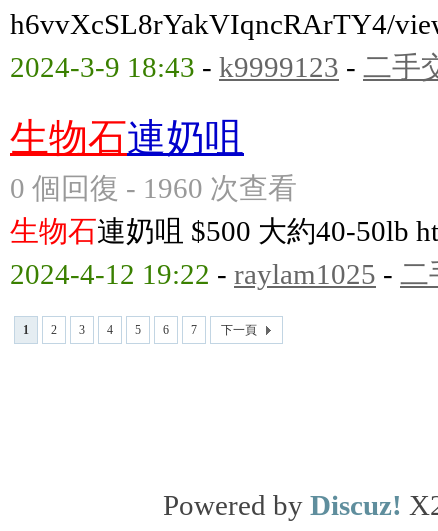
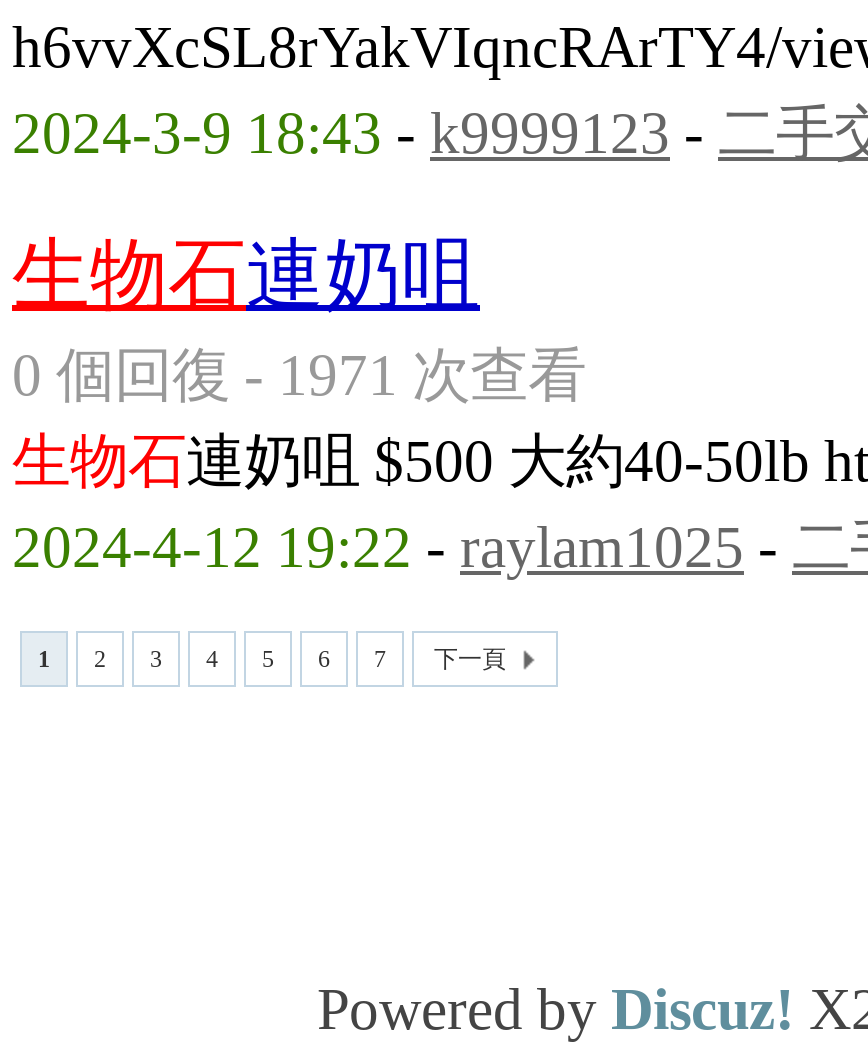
[10,172,297,204] 0 個回復 - 1960 次查看 -> [12,343,586,407] 0 個回復 - 1971 次查看

